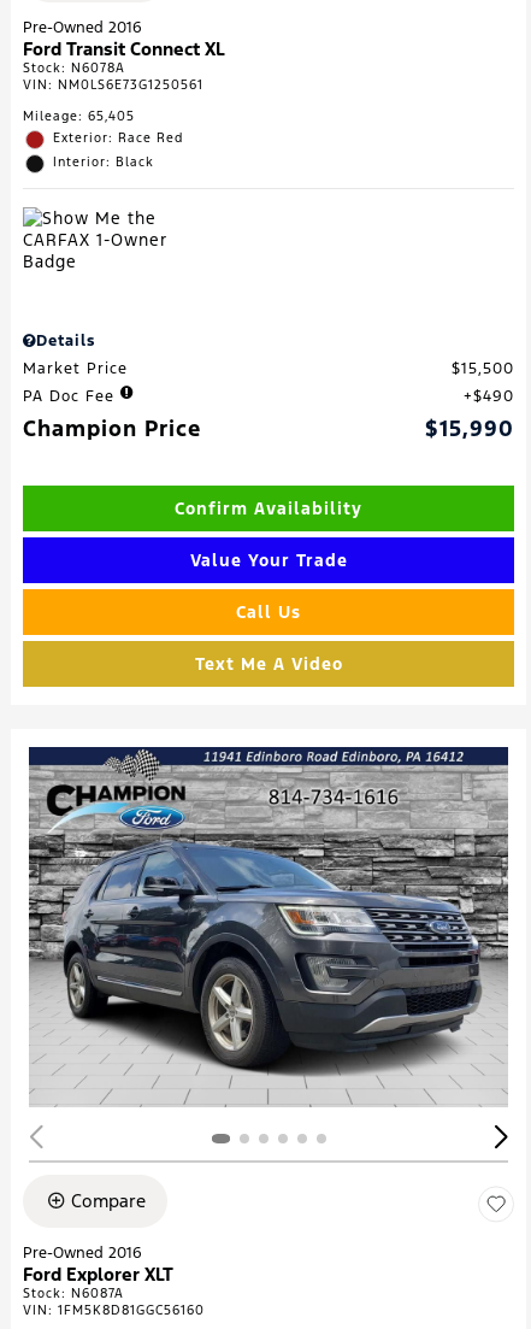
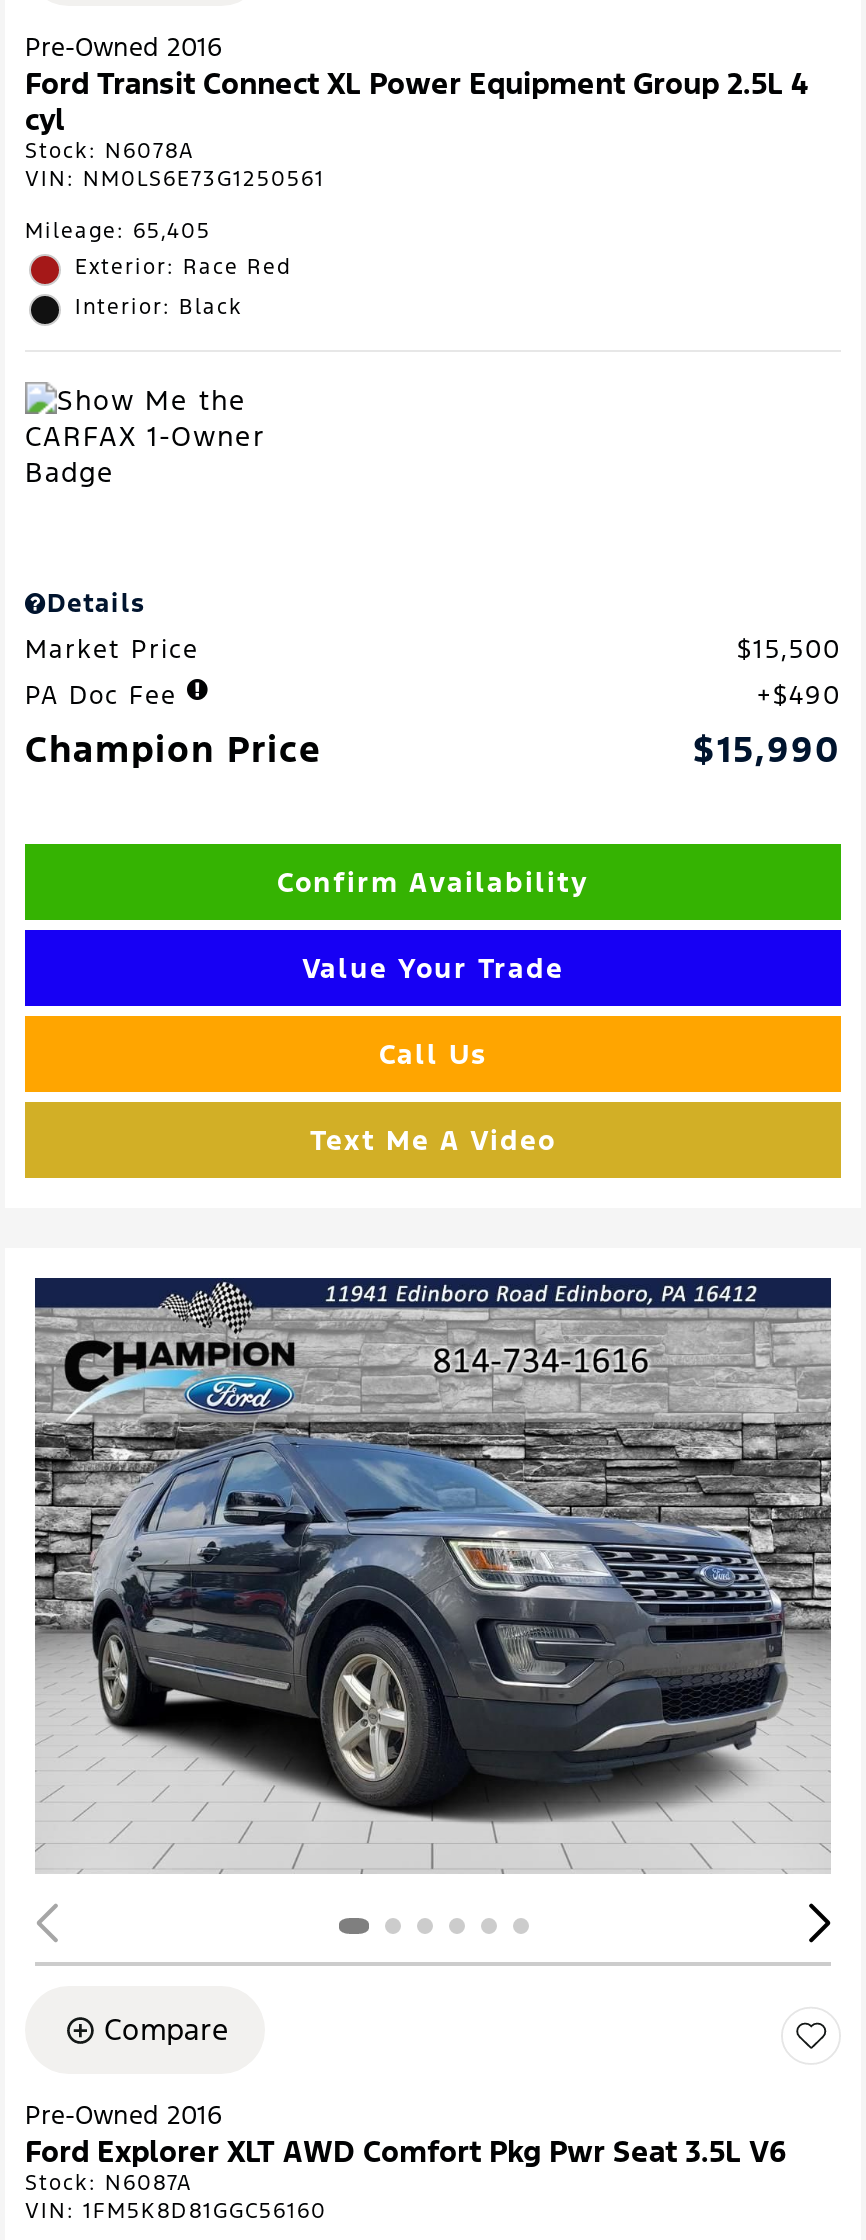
[23,38,225,61] Ford Transit Connect XL -> [25,63,809,137] Ford Transit Connect XL Power Equipment Group 2.5L 4 | cyl
[23,1263,173,1286] Ford Explorer XLT -> [25,2132,787,2170] Ford Explorer XLT AWD Comfort Pkg Pwr Seat 3.5L V6

